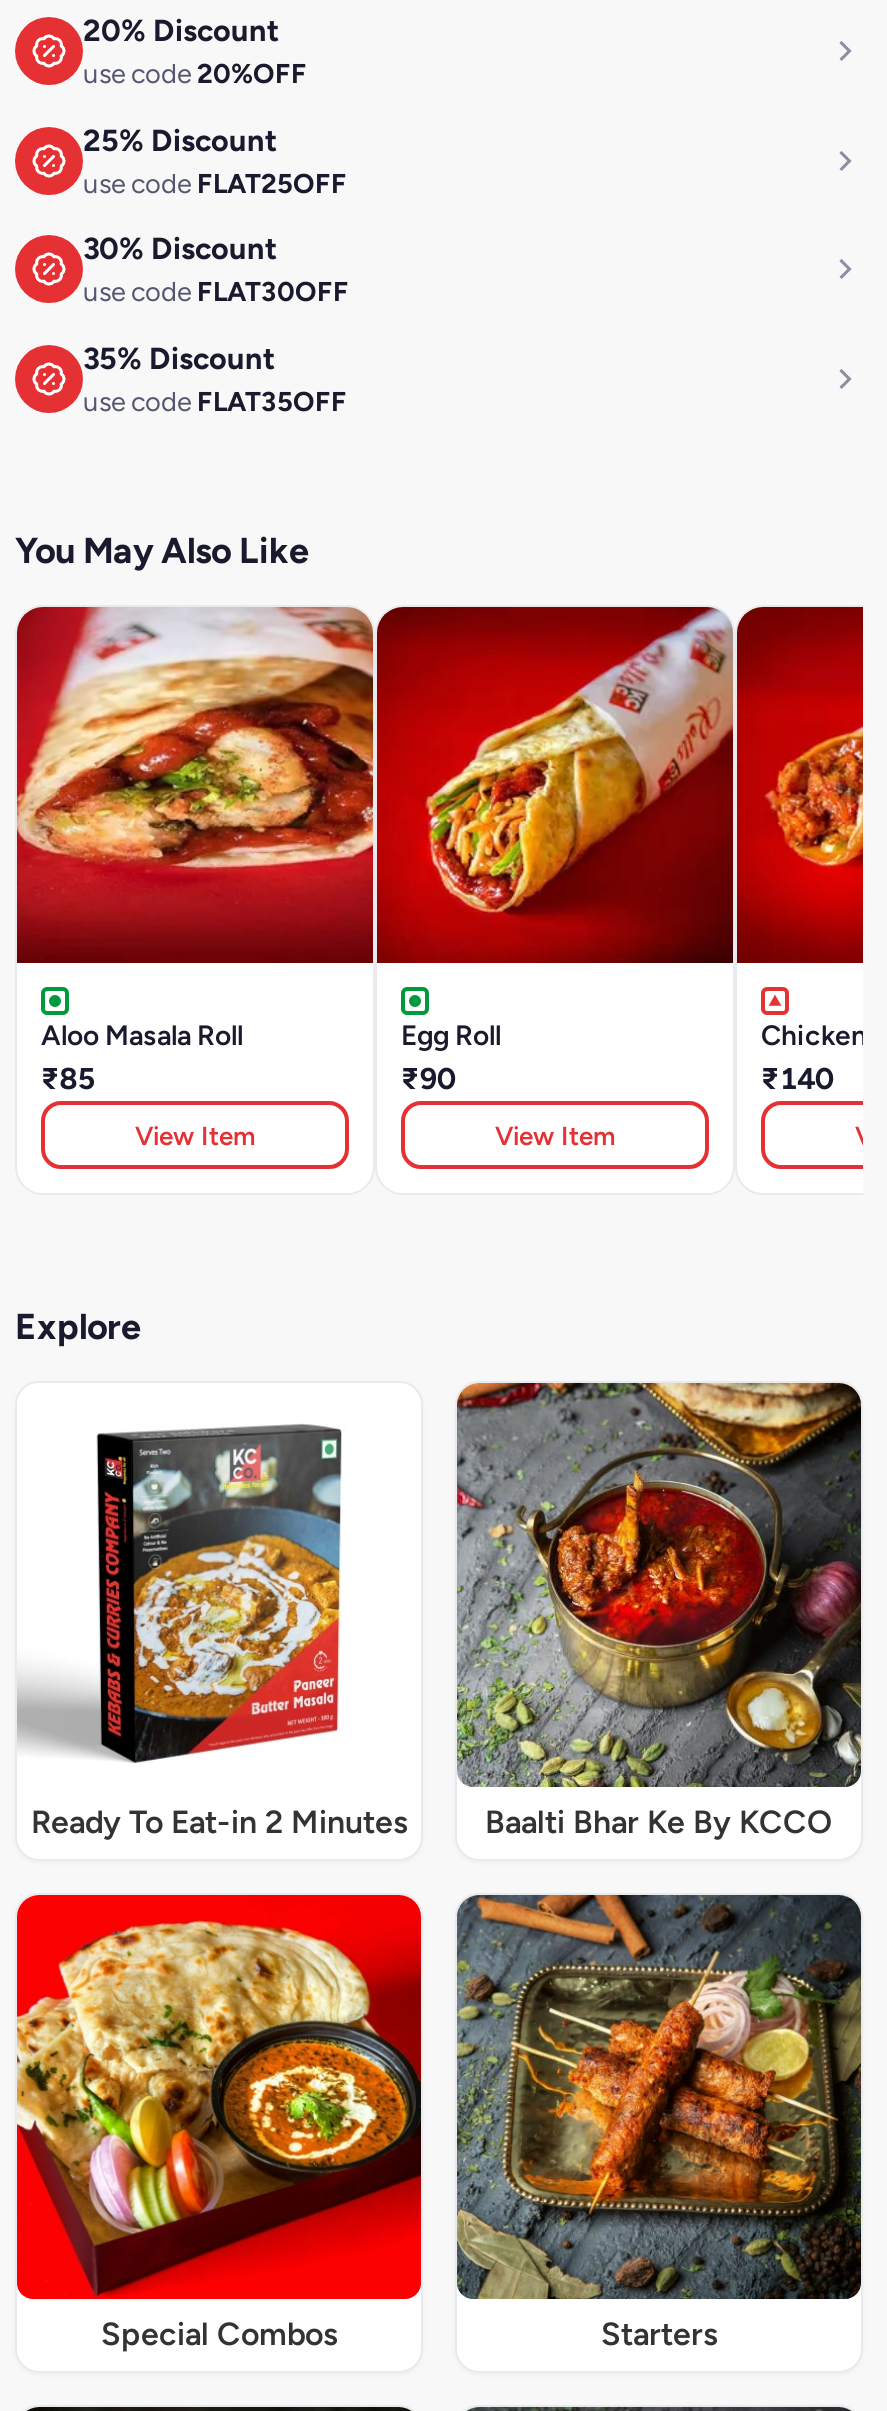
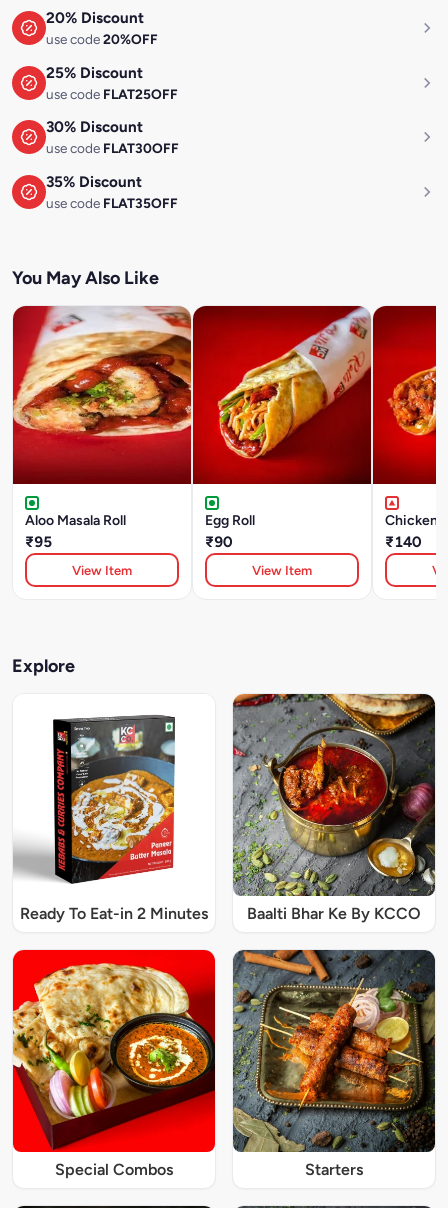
[41,1060,95,1096] ₹85 -> [25,533,52,551] ₹95

